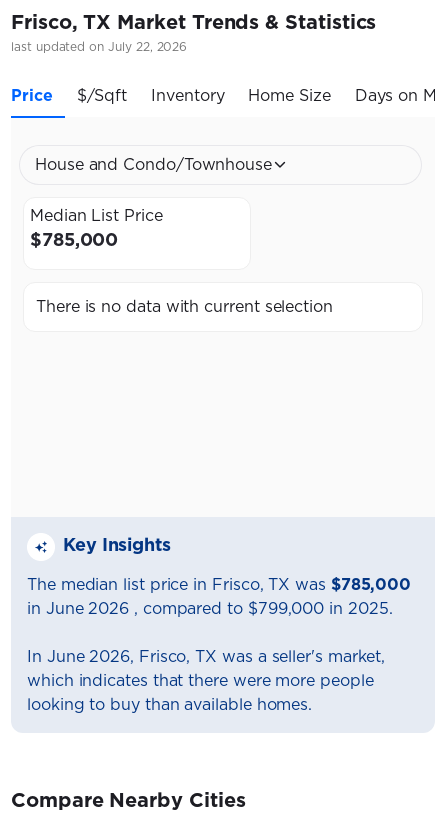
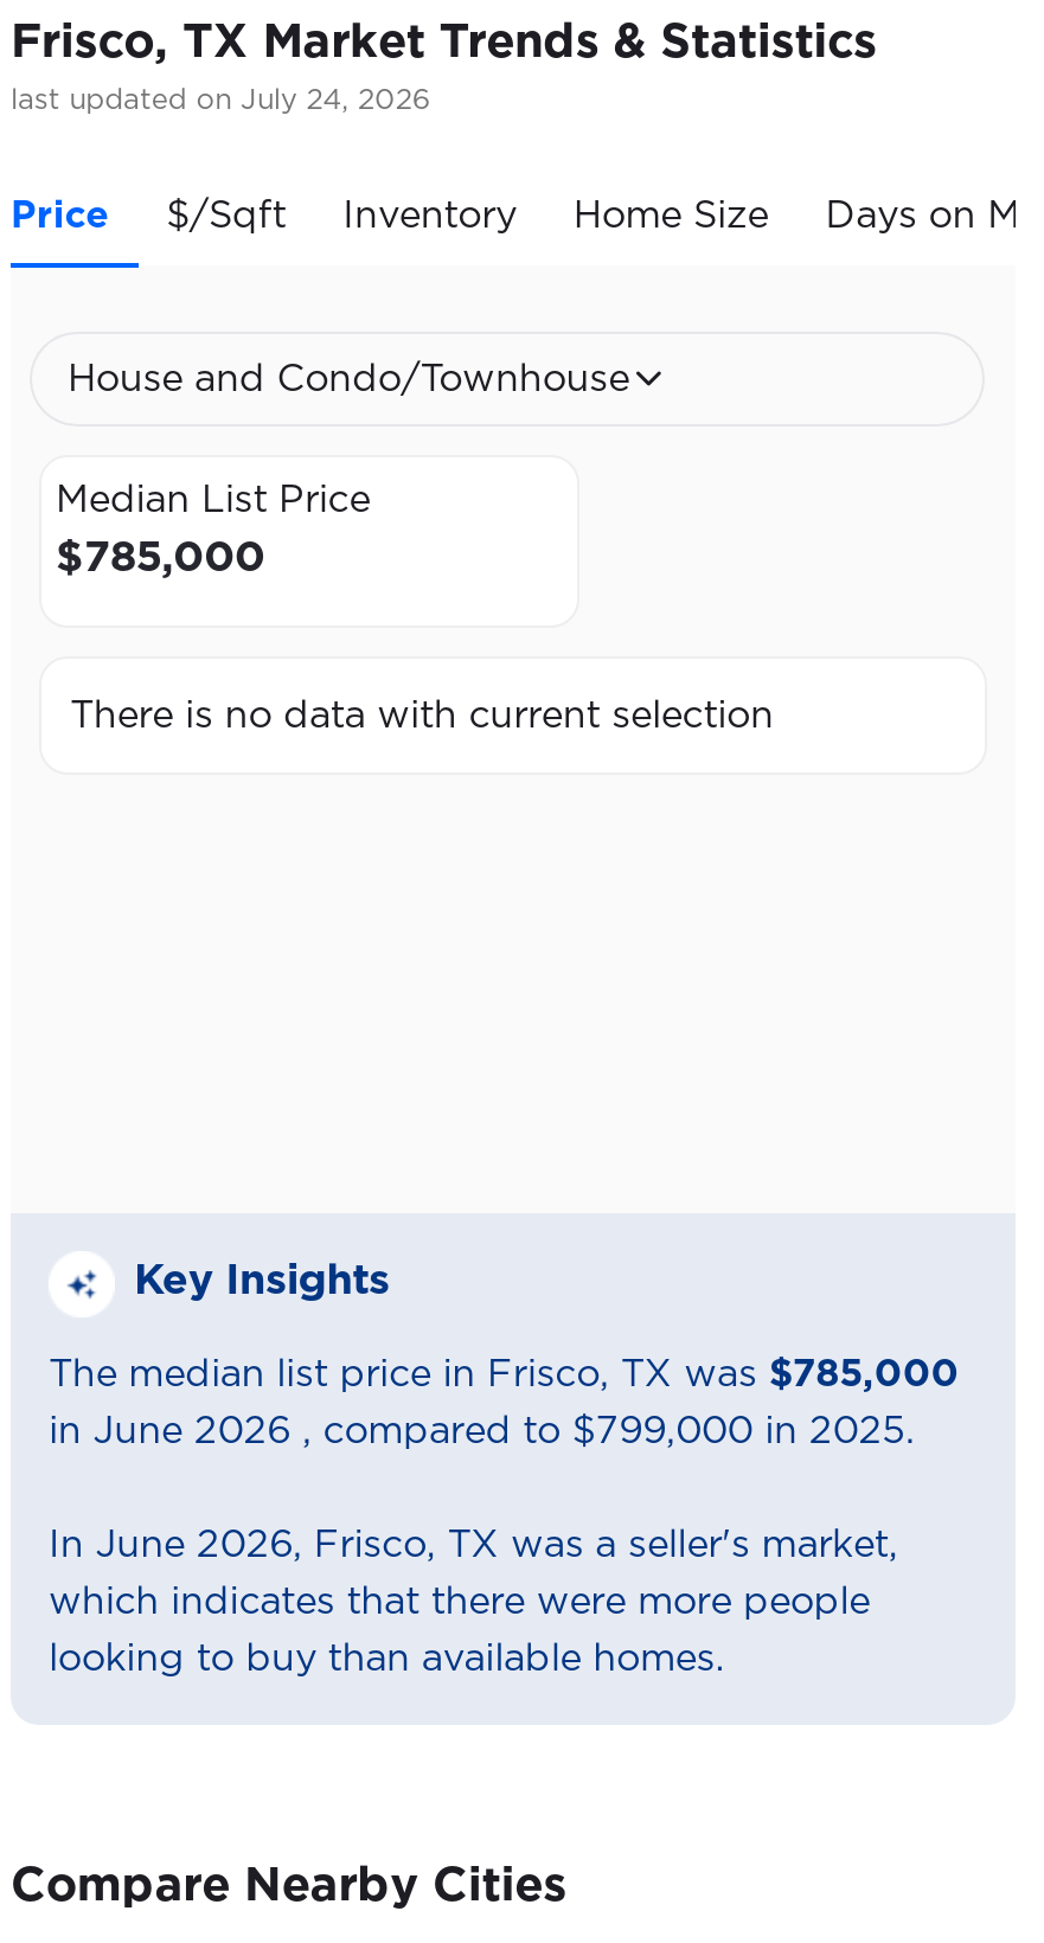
[11,41,187,53] last updated on July 22, 2026 -> [11,85,431,114] last updated on July 24, 2026

